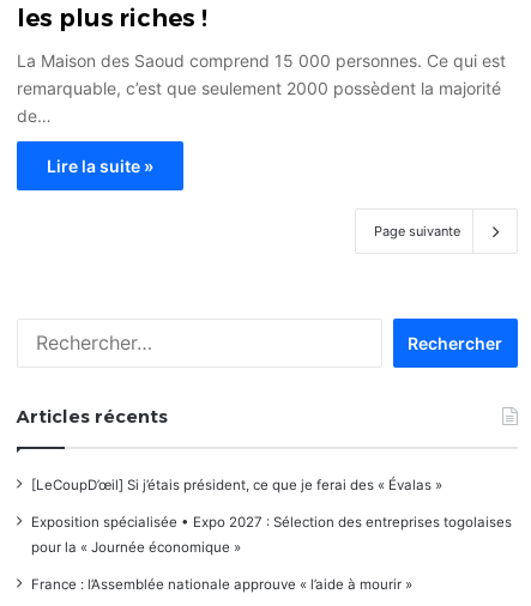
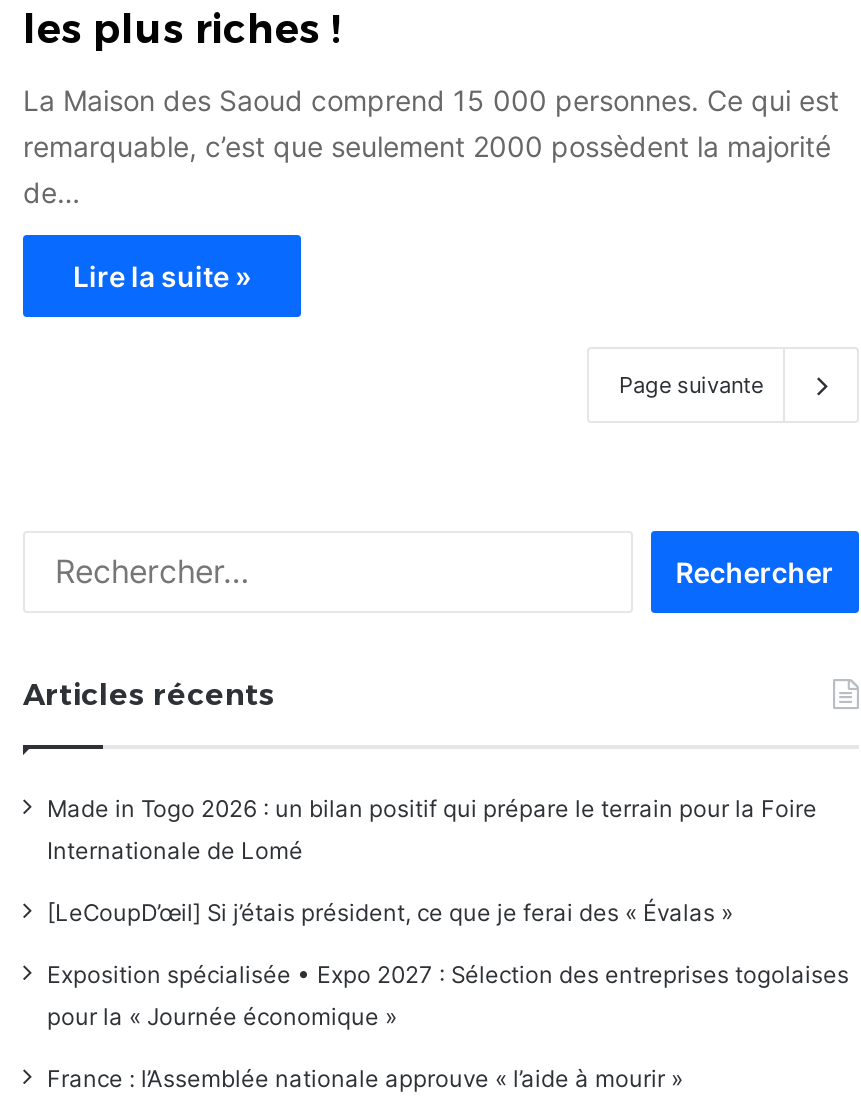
none -> [47,795,817,865] Made in Togo 2026 : un bilan positif qui prépare le terrain pour la Foire | Internationale de Lomé

